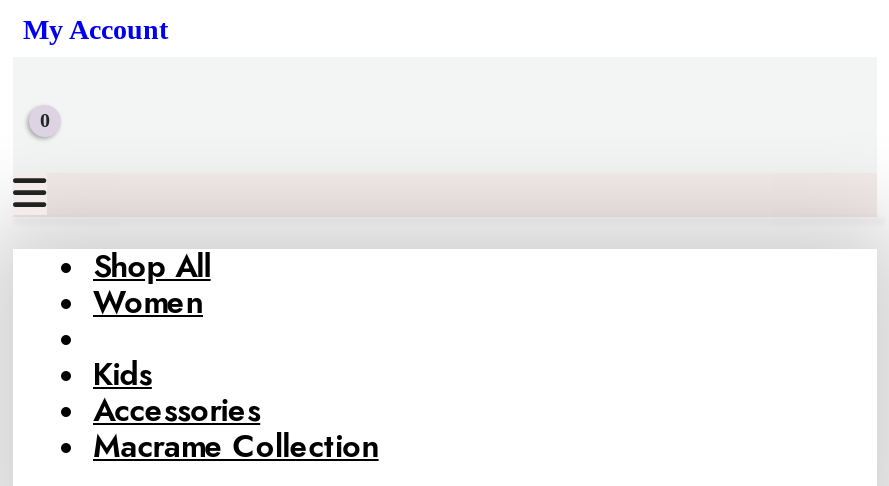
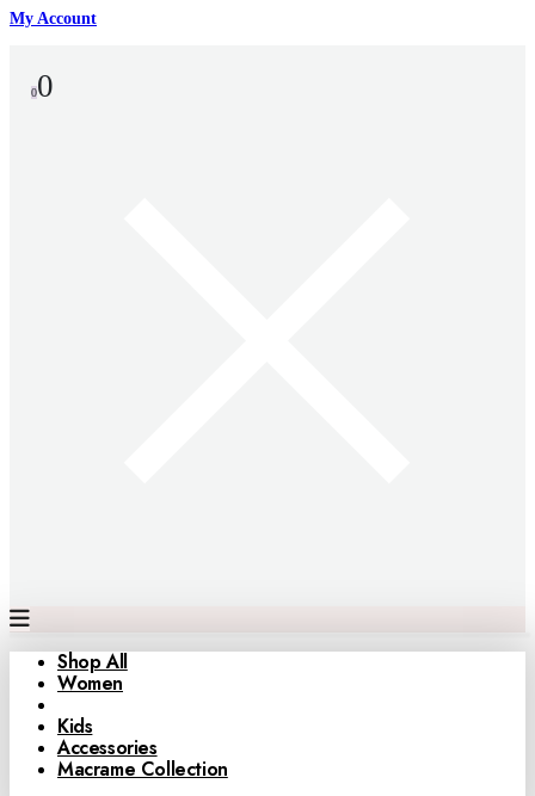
[40,110,50,132] 0 -> [31,68,54,104] 00

